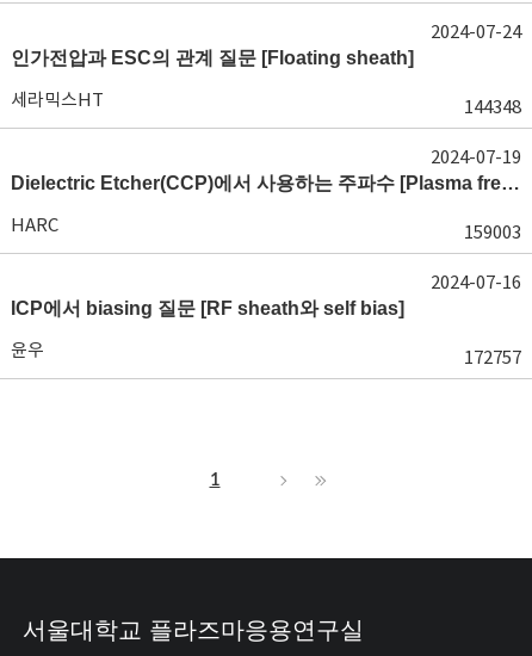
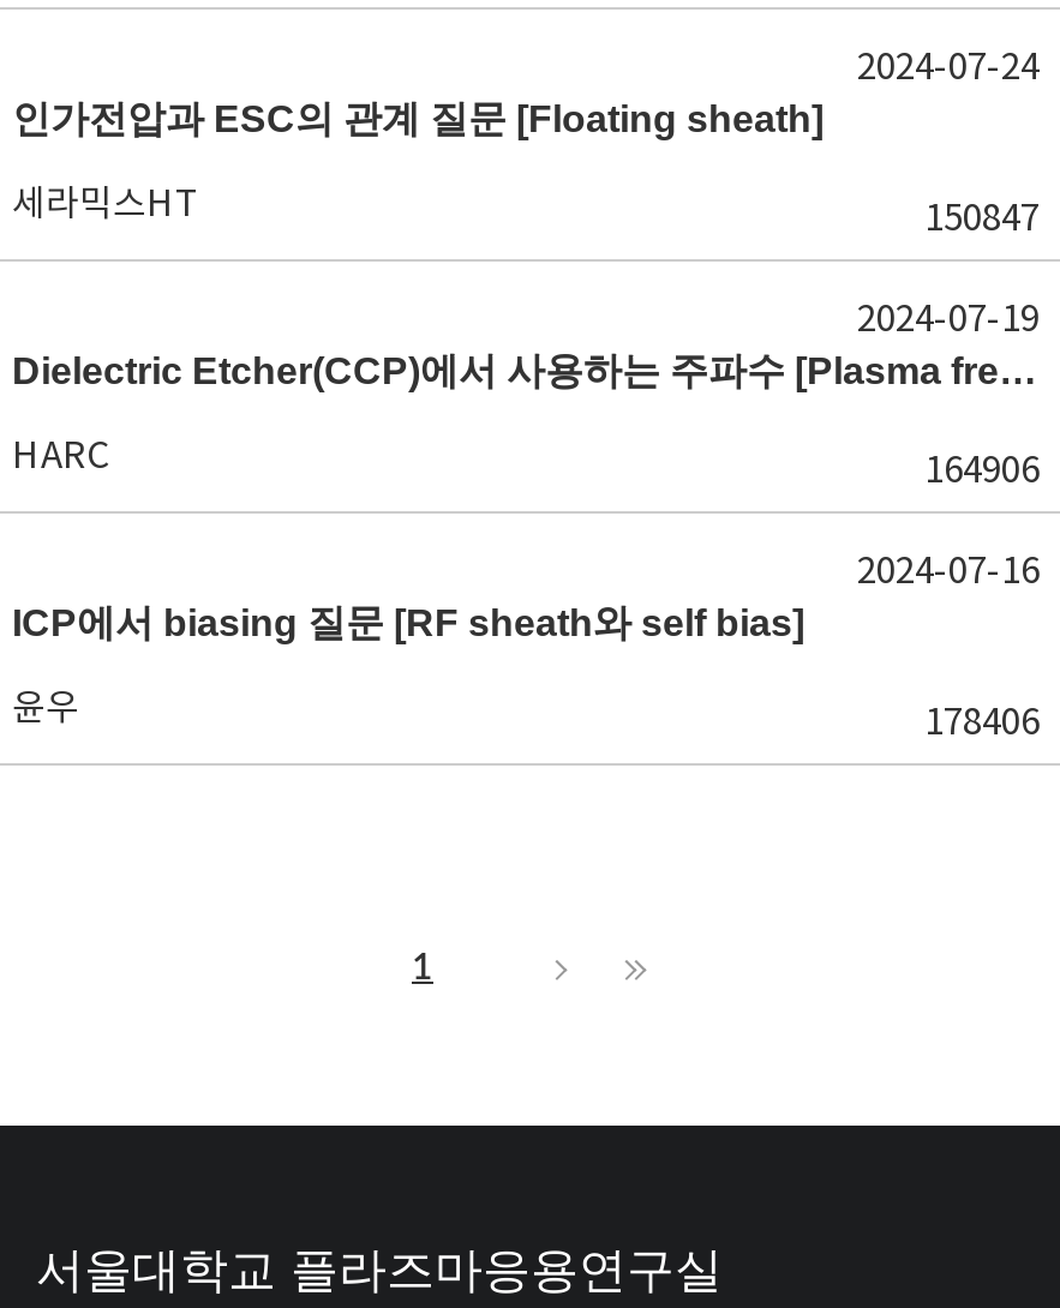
[464,95,521,118] 144348 -> [924,194,1040,240] 150847
[464,220,521,243] 159003 -> [924,446,1040,492] 164906
[464,346,521,368] 172757 -> [924,698,1040,744] 178406

